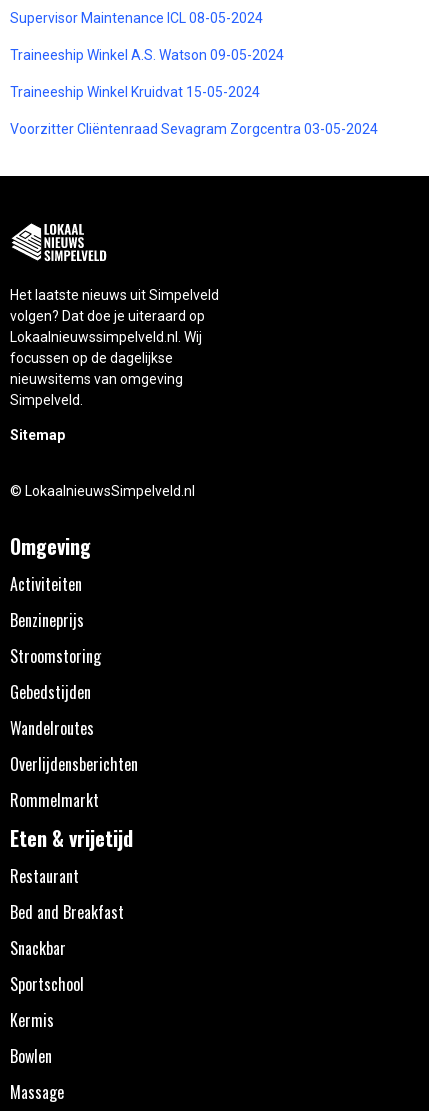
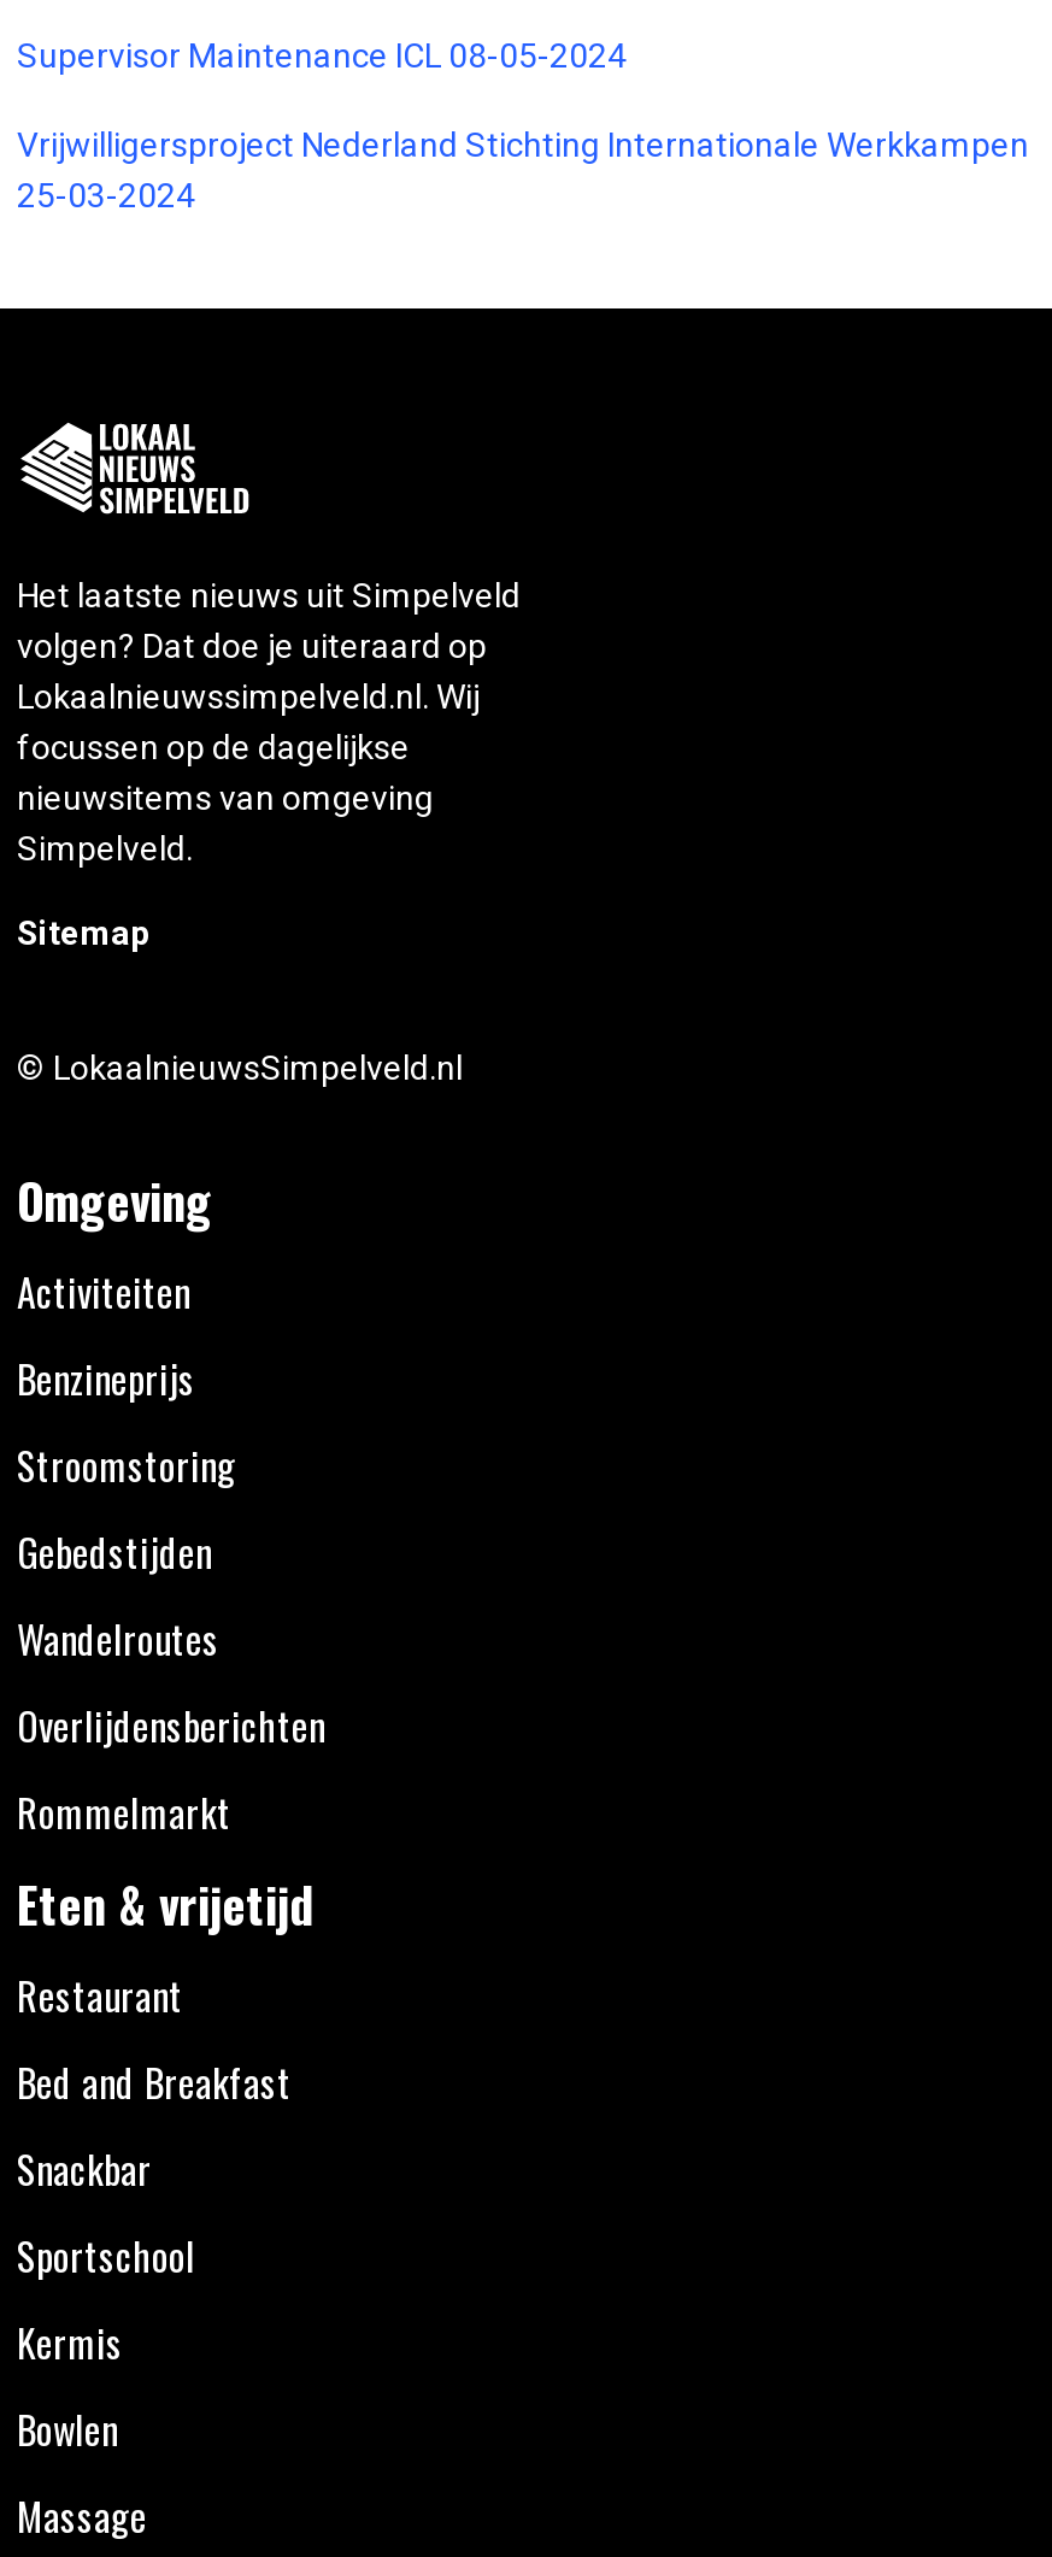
[10,47,378,137] Traineeship Winkel A.S. Watson 09-05-2024 | Traineeship Winkel Kruidvat 15-05-2024 | Voorzitter Cliëntenraad Sevagram Zorgcentra 03-05-2024 -> [17,125,1029,214] Vrijwilligersproject Nederland Stichting Internationale Werkkampen | 25-03-2024

